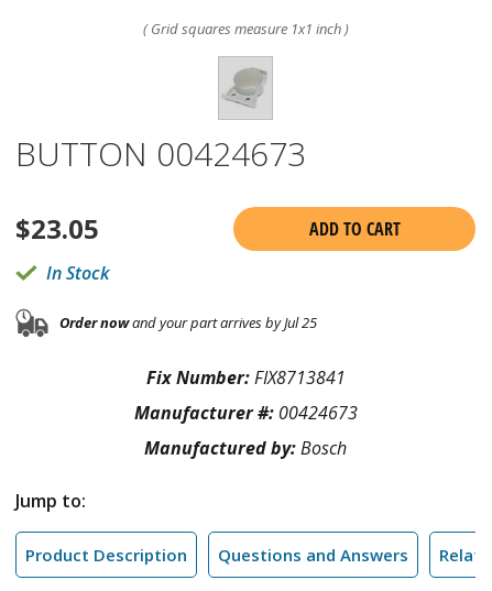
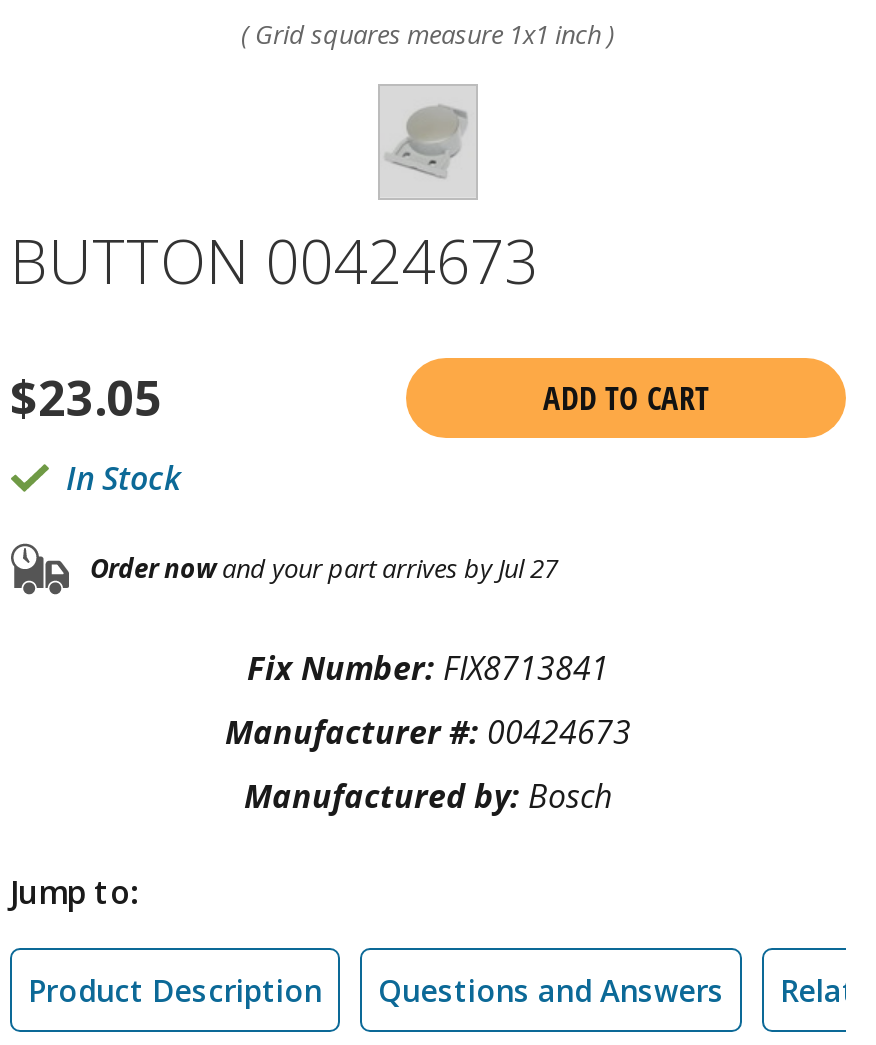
[59,313,317,333] Order nowand your part arrives by Jul 25 -> [90,551,558,587] Order nowand your part arrives by Jul 27

